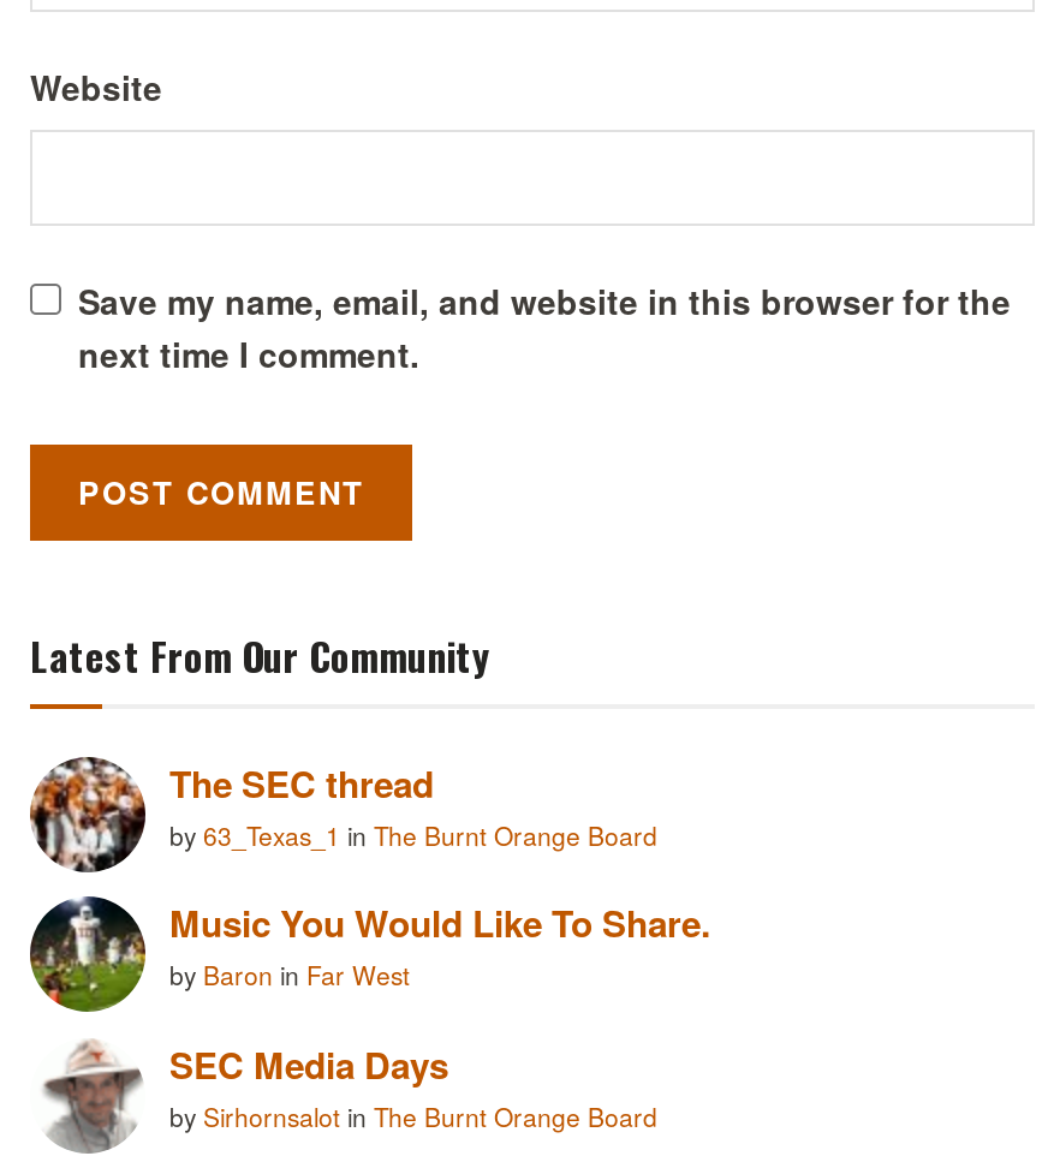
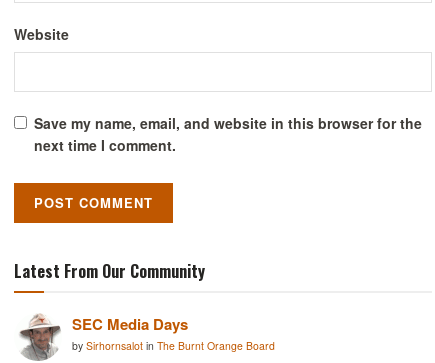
[30,755,710,993] [image] | The SEC thread | by 63_Texas_1 in The Burnt Orange Board | Music You Would Like To Share. | by Baron in Far West -> none
[28,894,136,1014] [image] -> none

